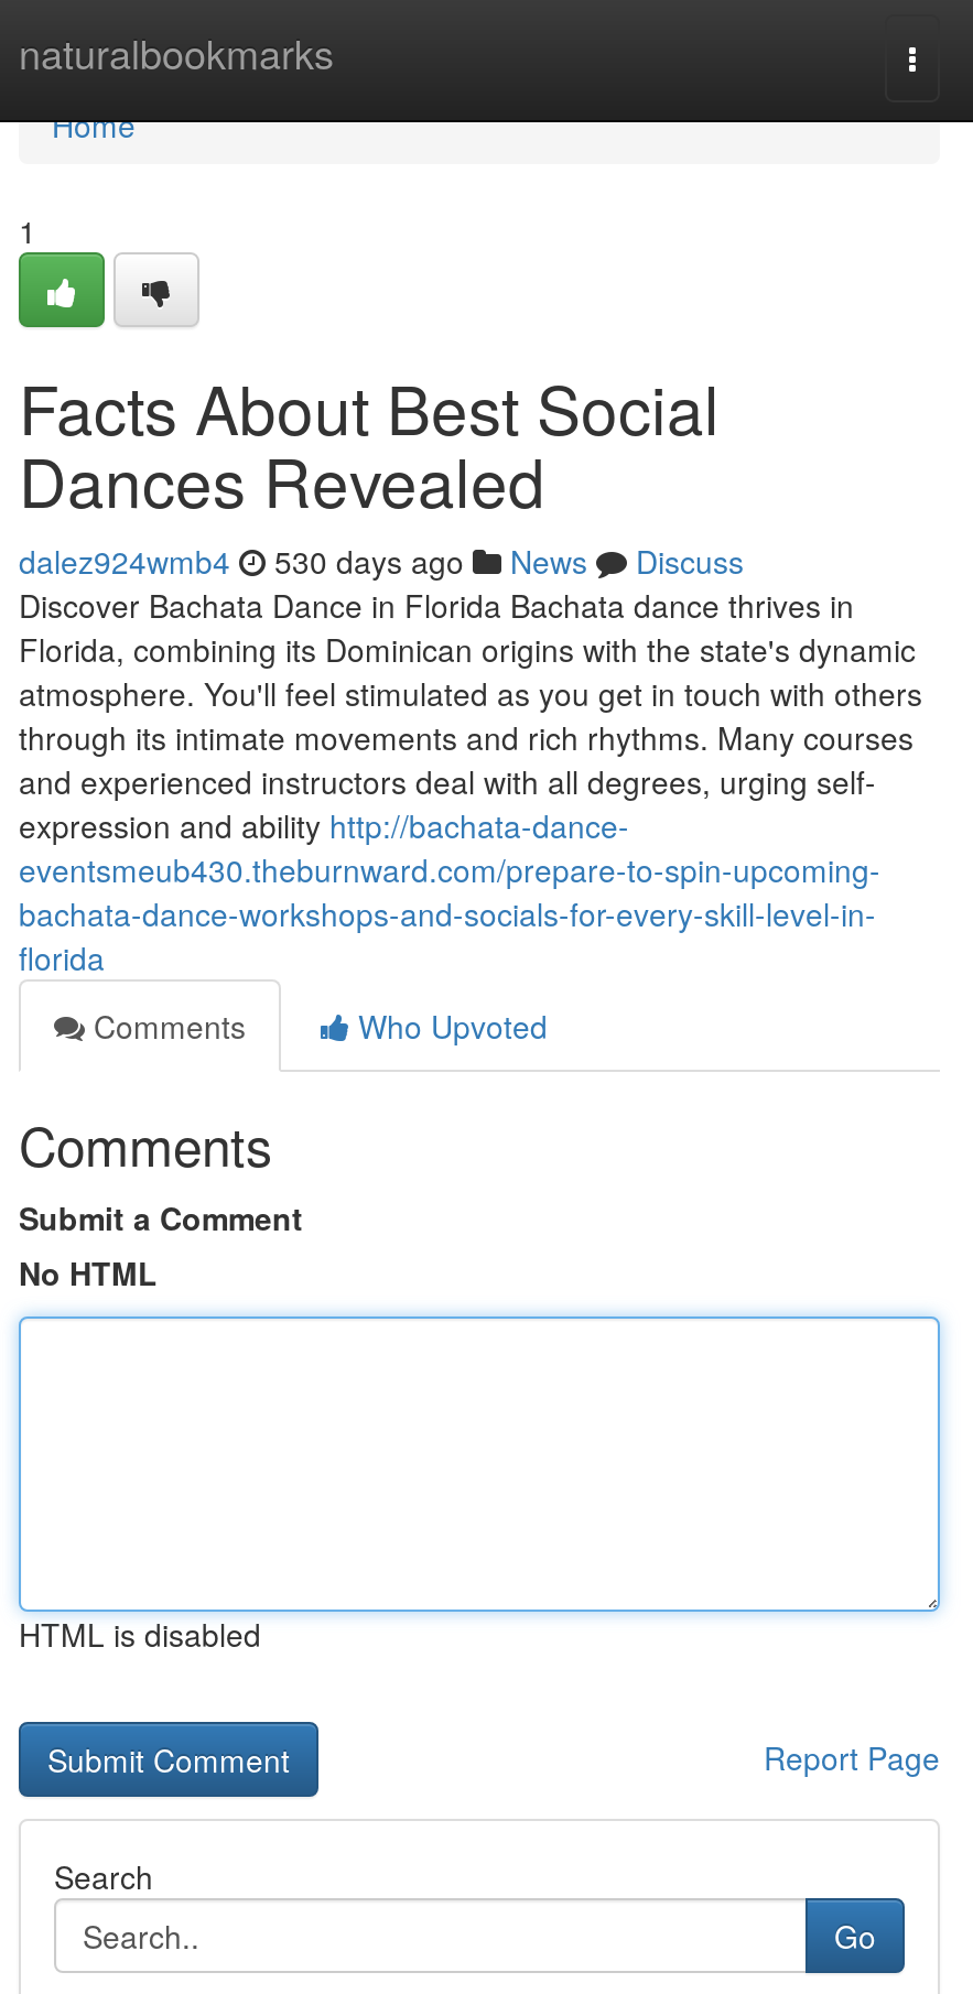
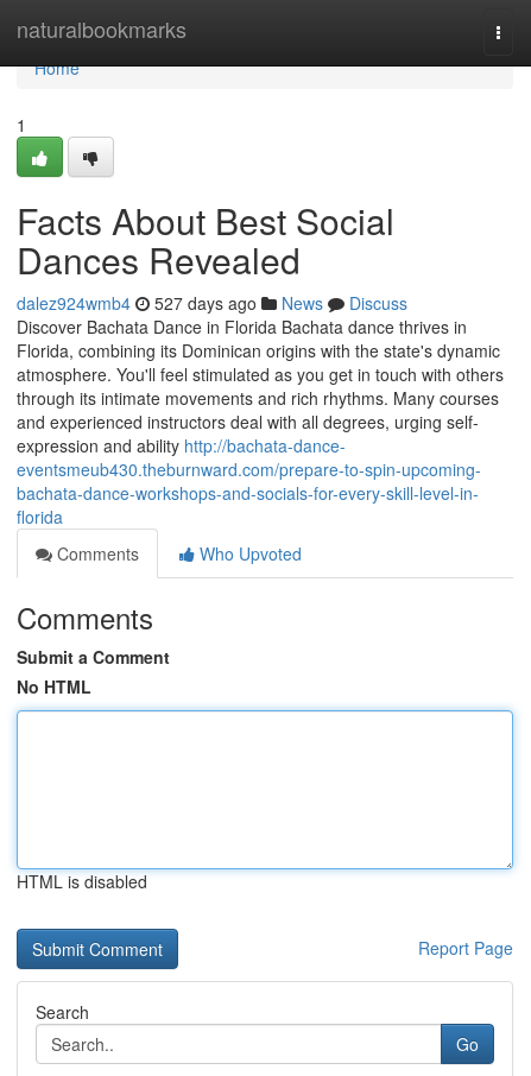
[19,539,744,583] dalez924wmb4 530 days ago News Discuss -> [17,291,407,315] dalez924wmb4 527 days ago News Discuss

